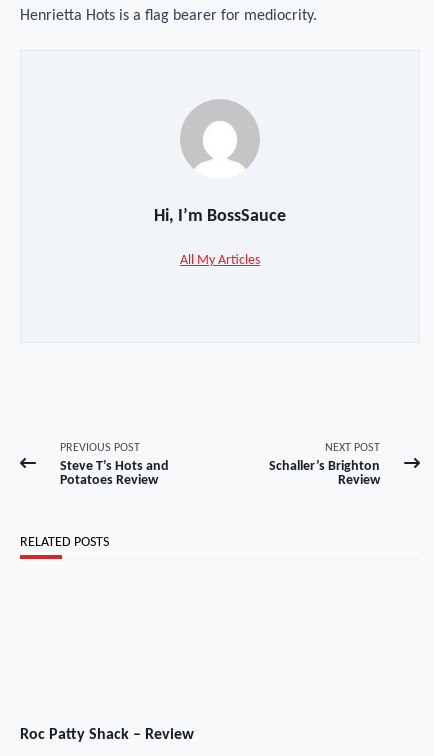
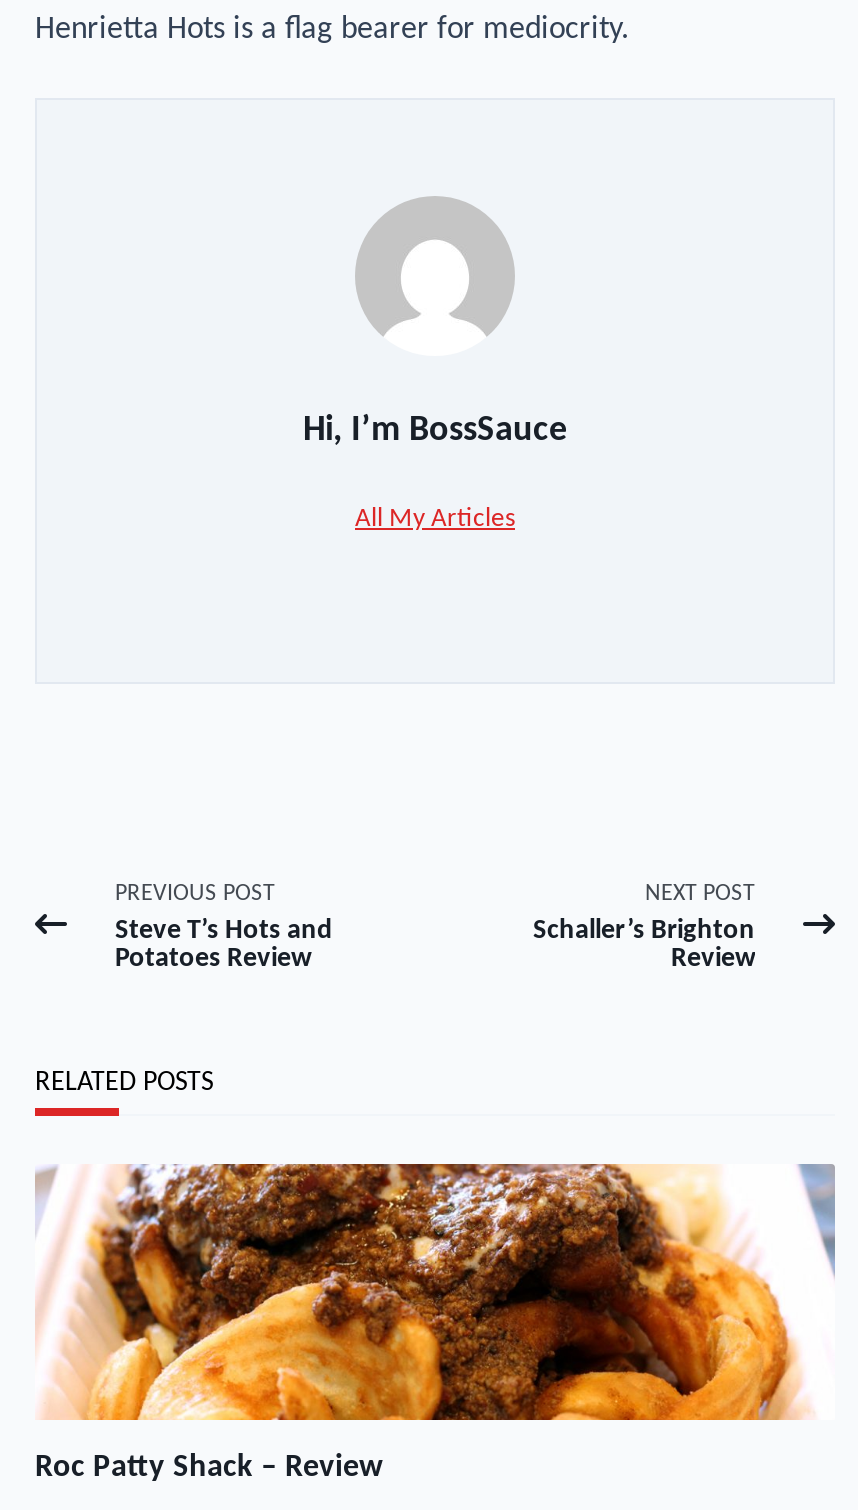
none -> [35,1162,837,1422] [image]

